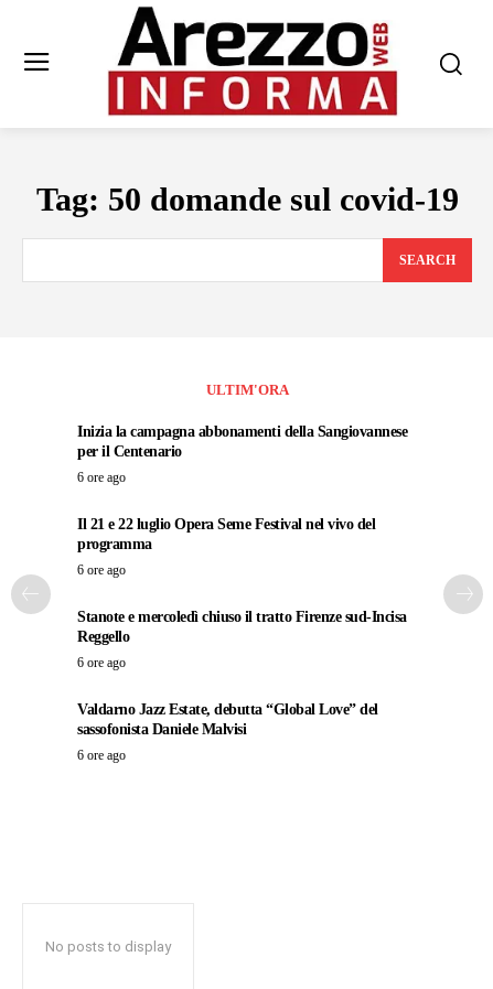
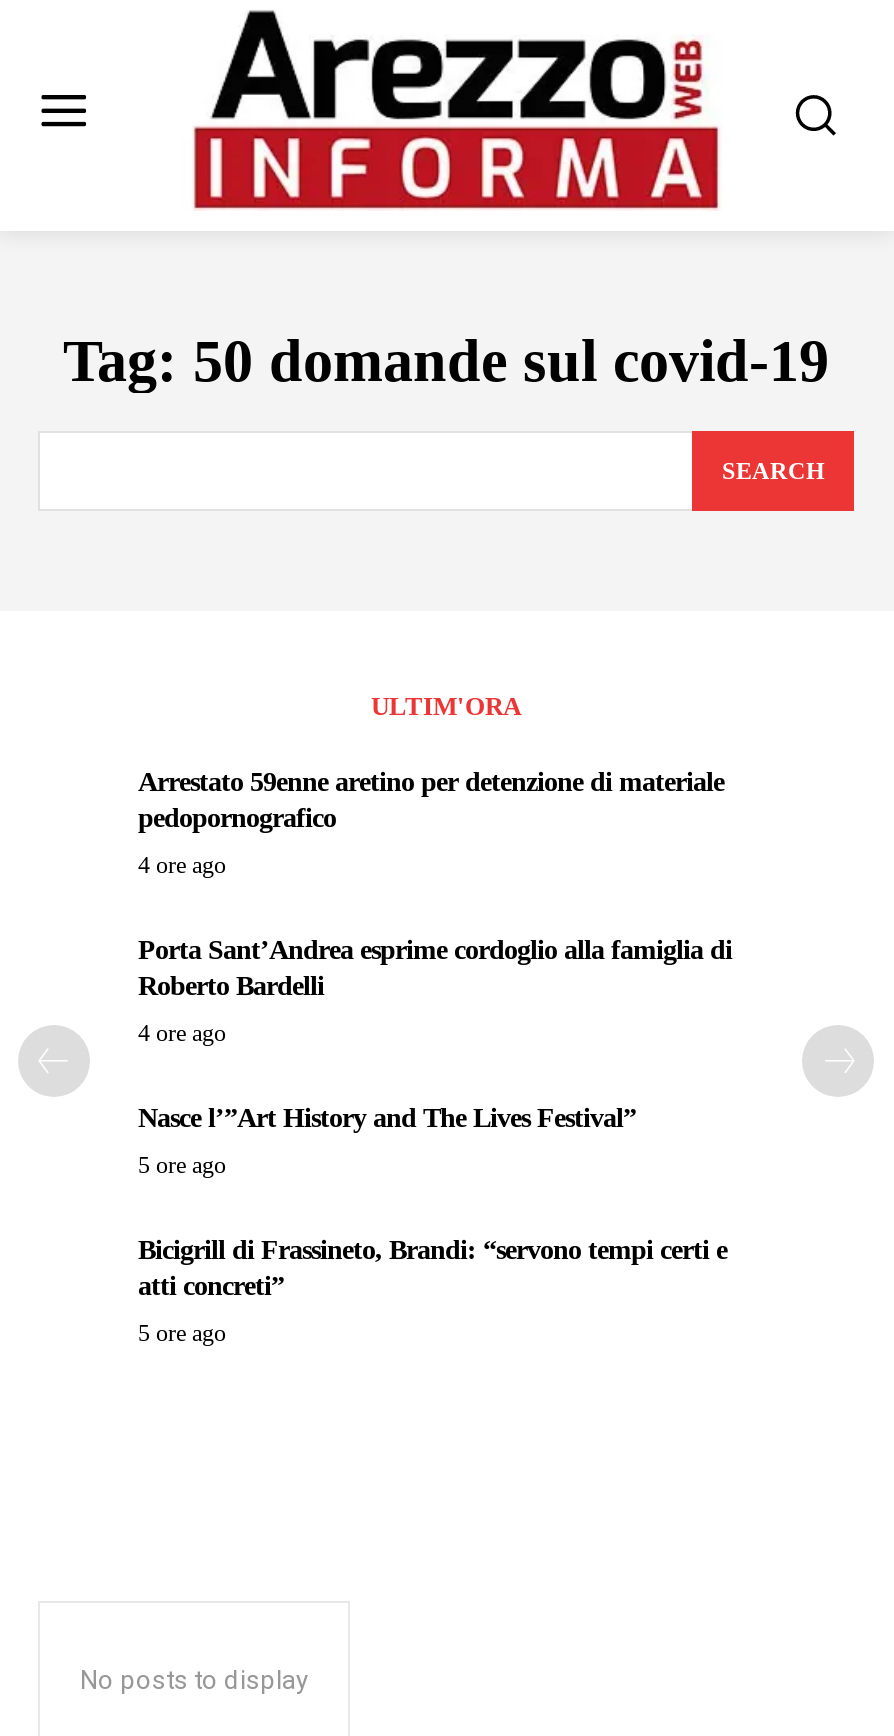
[77,423,407,460] Inizia la campagna abbonamenti della Sangiovannese | per il Centenario -> [138,767,724,833] Arrestato 59enne aretino per detenzione di materiale | pedopornografico
[77,470,126,485] 6 ore ago -> [138,851,226,879] 4 ore ago
[77,516,375,552] Il 21 e 22 luglio Opera Seme Festival nel vivo del | programma -> [138,935,732,1001] Porta Sant’Andrea esprime cordoglio alla famiglia di | Roberto Bardelli
[77,562,126,578] 6 ore ago -> [138,1019,226,1047] 4 ore ago
[77,609,406,645] Stanote e mercoledì chiuso il tratto Firenze sud-Incisa | Reggello -> [138,1103,636,1133] Nasce l’”Art History and The Lives Festival”
[77,655,126,670] 6 ore ago -> [138,1151,226,1179] 5 ore ago
[77,701,378,738] Valdarno Jazz Estate, debutta “Global Love” del | sassofonista Daniele Malvisi -> [138,1235,727,1301] Bicigrill di Frassineto, Brandi: “servono tempi certi e | atti concreti”
[77,748,126,763] 6 ore ago -> [138,1319,226,1347] 5 ore ago

